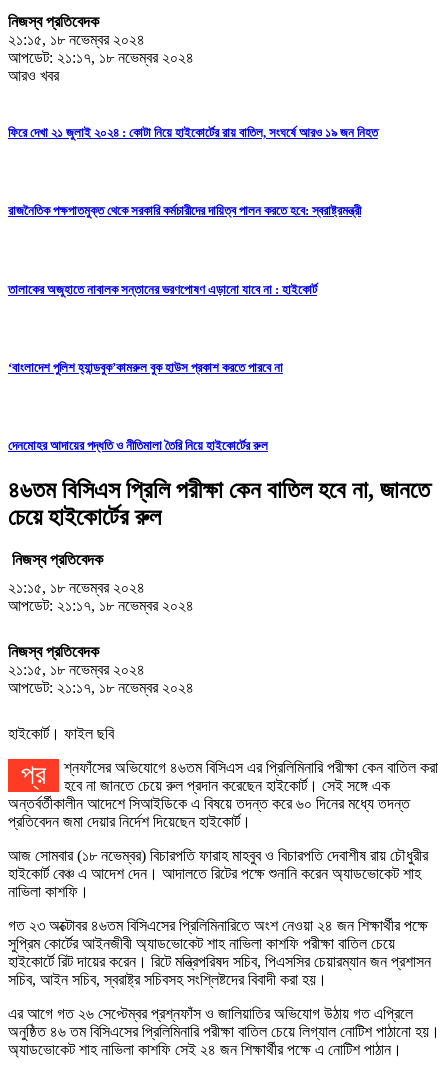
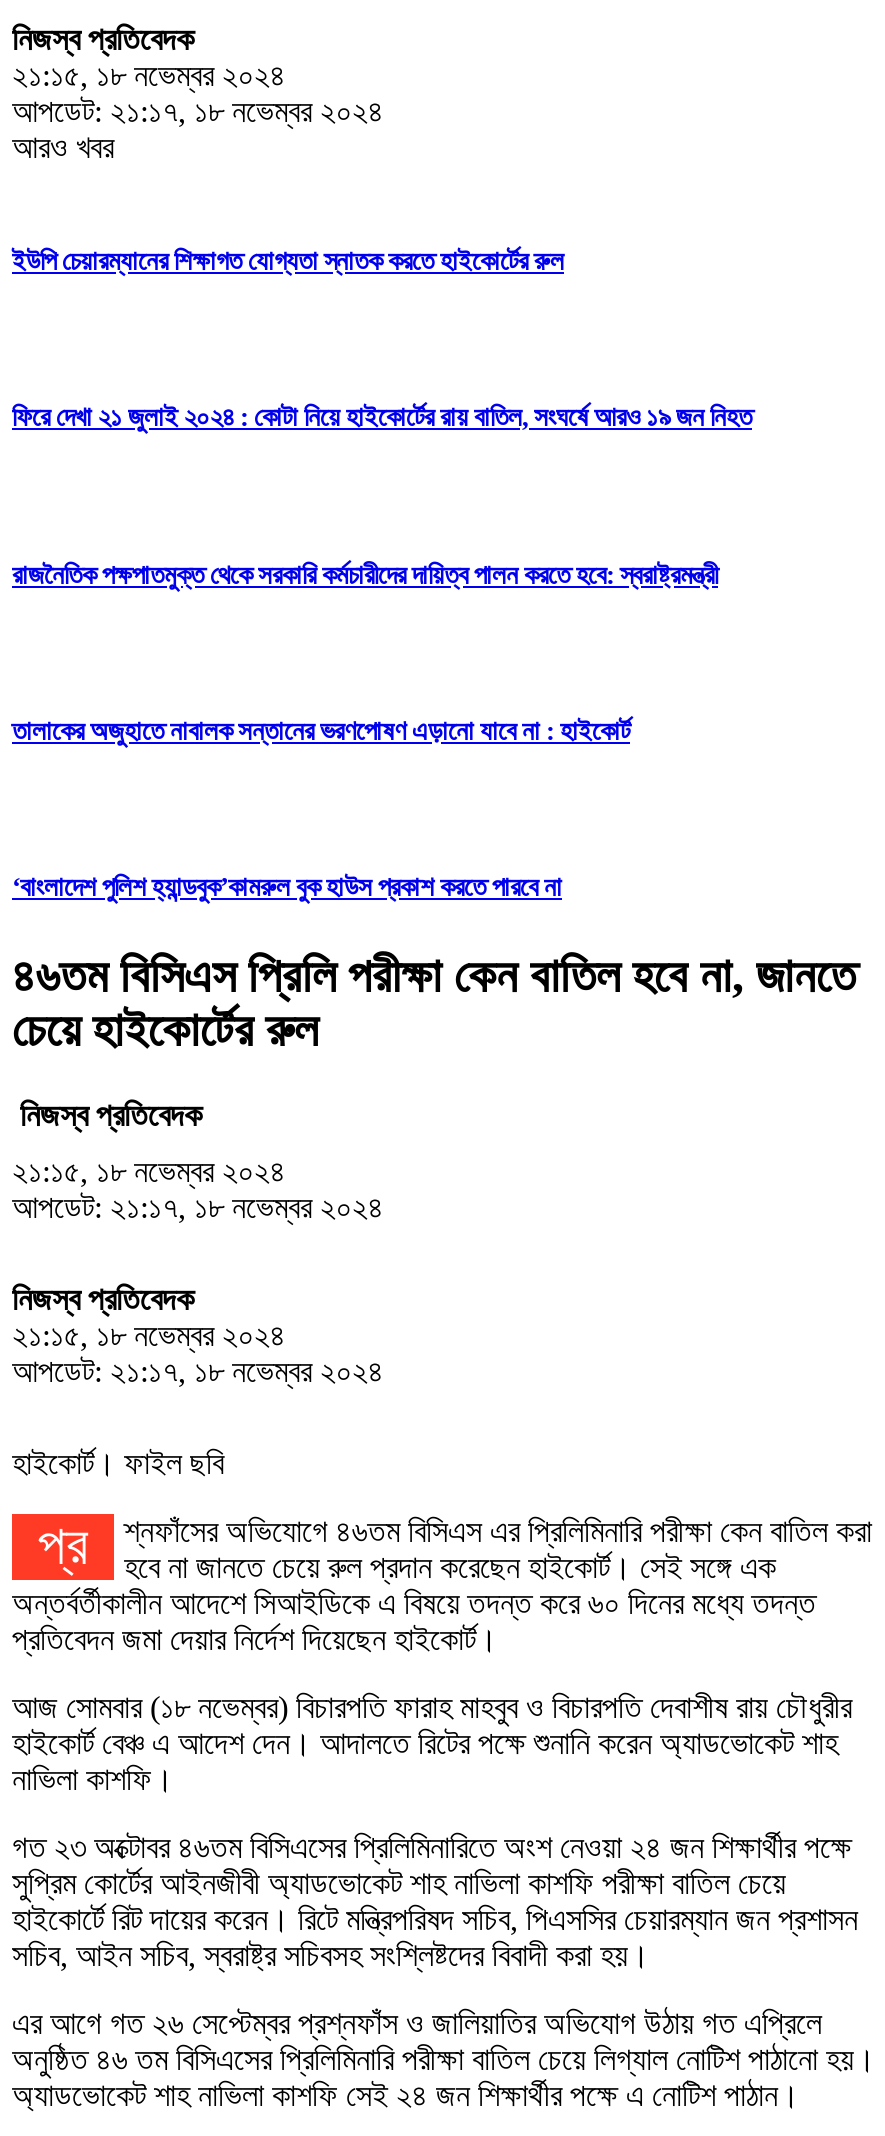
none -> [12,246,564,276] ইউপি চেয়ারম্যানের শিক্ষাগত যোগ্যতা স্নাতক করতে হাইকোর্টের রুল
moved [8,125,378,375] -> [12,403,752,903]: ফিরে দেখা ২১ জুলাই ২০২৪ : কোটা নিয়ে হাইকোর্টের রায় বাতিল, সংঘর্ষে আরও ১৯ জন নিহত | তালাকের অজুহাতে নাবালক সন্তানের ভরণপোষণ এড়ানো যাবে না : হাইকোর্ট | ‘বাংলাদেশ পুলিশ হ্যান্ডবুক’কামরুল বুক হাউস প্রকাশ করতে পারবে না
[8,438,268,453] দেনমোহর আদায়ের পদ্ধতি ও নীতিমালা তৈরি নিয়ে হাইকোর্টের রুল -> none

